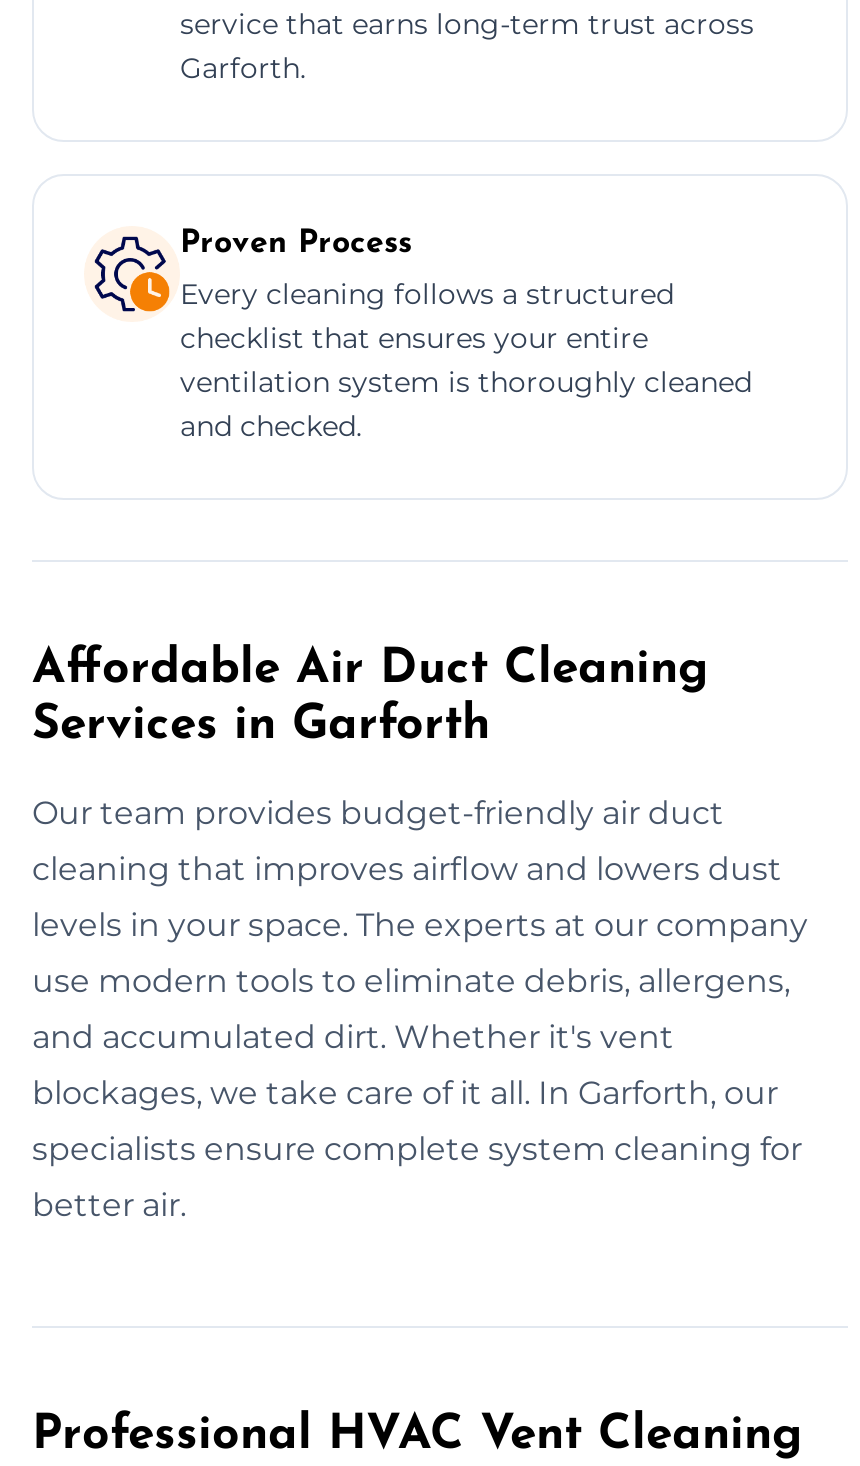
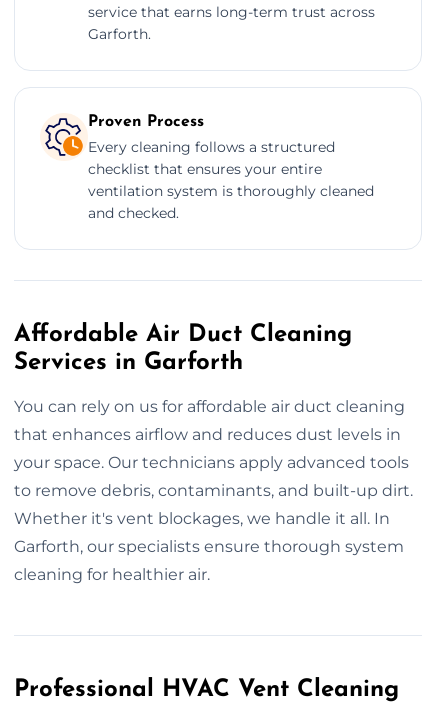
[32,793,808,1223] Our team provides budget-friendly air duct | cleaning that improves airflow and lowers dust | levels in your space. The experts at our company | use modern tools to eliminate debris, allergens, | and accumulated dirt. Whether it's vent | blockages, we take care of it all. In Garforth, our | specialists ensure complete system cleaning for | better air. -> [14,397,413,584] You can rely on us for affordable air duct cleaning | that enhances airflow and reduces dust levels in | your space. Our technicians apply advanced tools | to remove debris, contaminants, and built-up dirt. | Whether it's vent blockages, we handle it all. In | Garforth, our specialists ensure thorough system | cleaning for healthier air.

